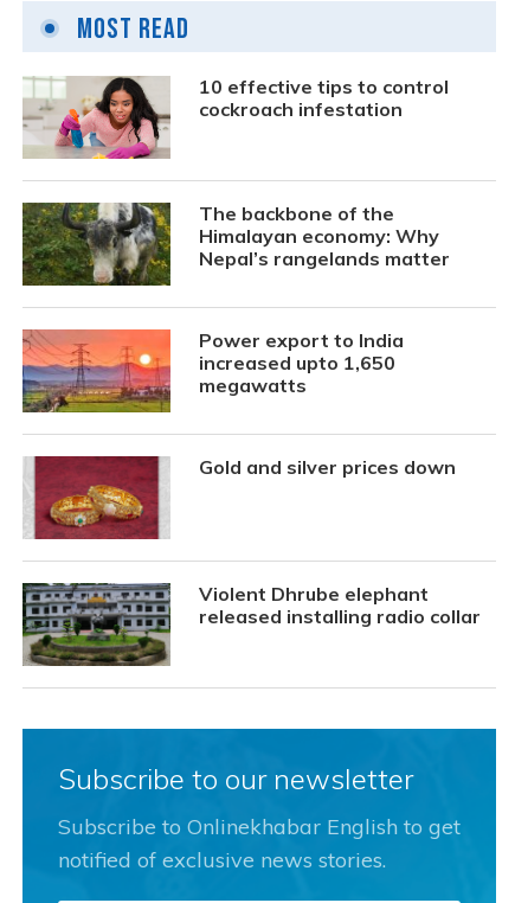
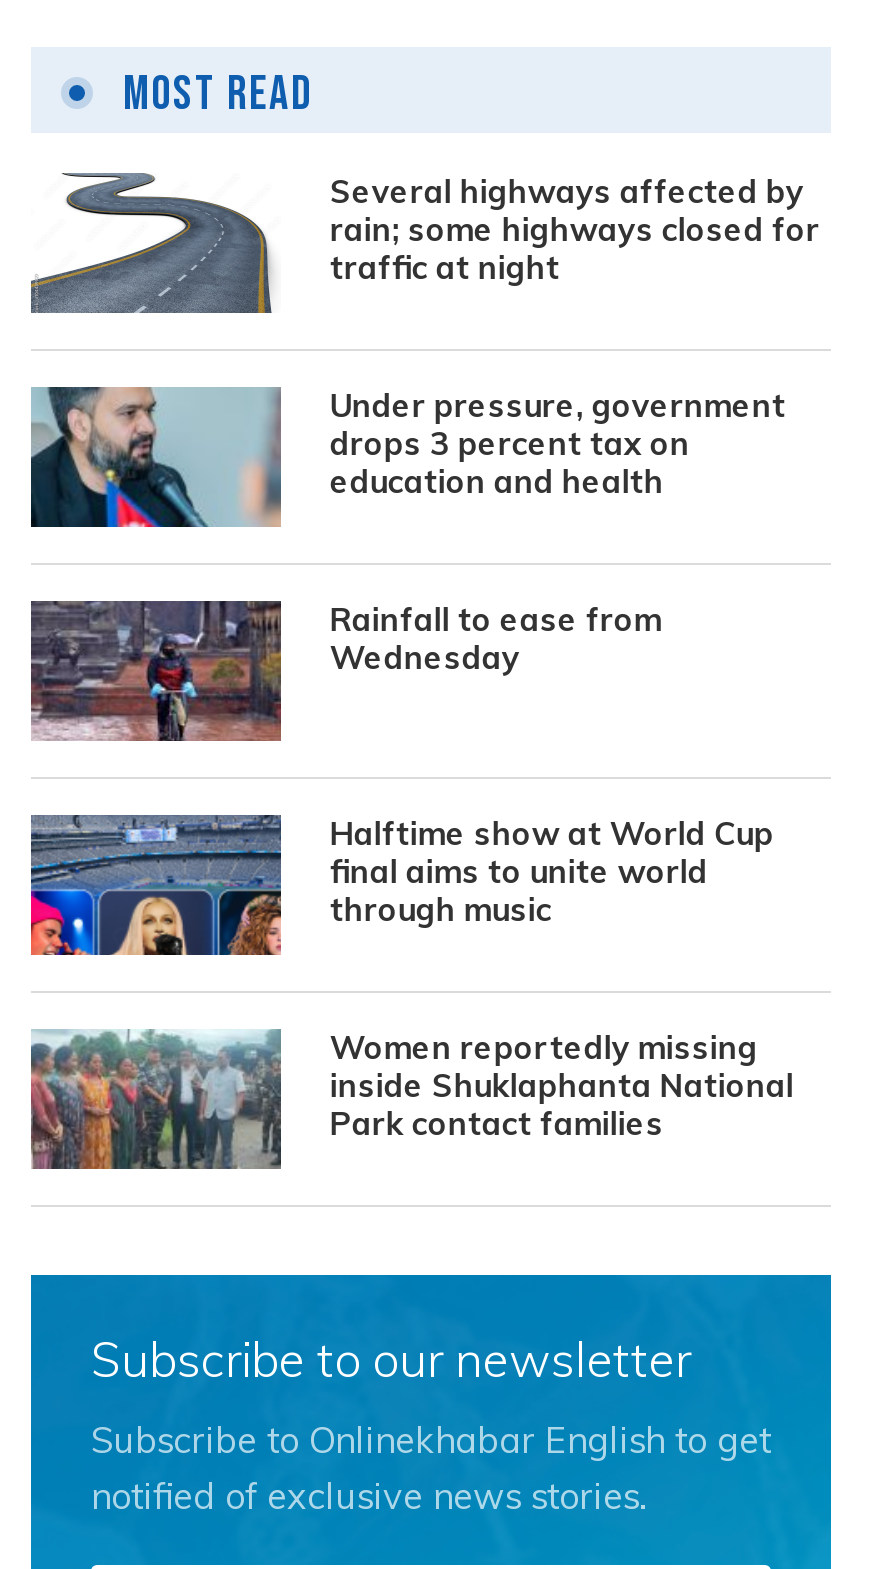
[21,75,449,160] [image] | 10 effective tips to control | cockroach infestation -> [31,172,820,315] [image] | Several highways affected by | rain; some highways closed for | traffic at night
[21,202,450,287] [image] | The backbone of the | Himalayan economy: Why | Nepal’s rangelands matter -> [29,386,786,529] [image] | Under pressure, government | drops 3 percent tax on | education and health
[21,328,404,414] [image] | Power export to India | increased upto 1,650 | megawatts -> [29,599,662,743] [image] | Rainfall to ease from | Wednesday
[22,455,456,540] [image] | Gold and silver prices down -> [29,813,774,957] [image] | Halftime show at World Cup | final aims to unite world | through music
[21,582,481,666] [image] | Violent Dhrube elephant | released installing radio collar -> [29,1028,794,1169] [image] | Women reportedly missing | inside Shuklaphanta National | Park contact families

